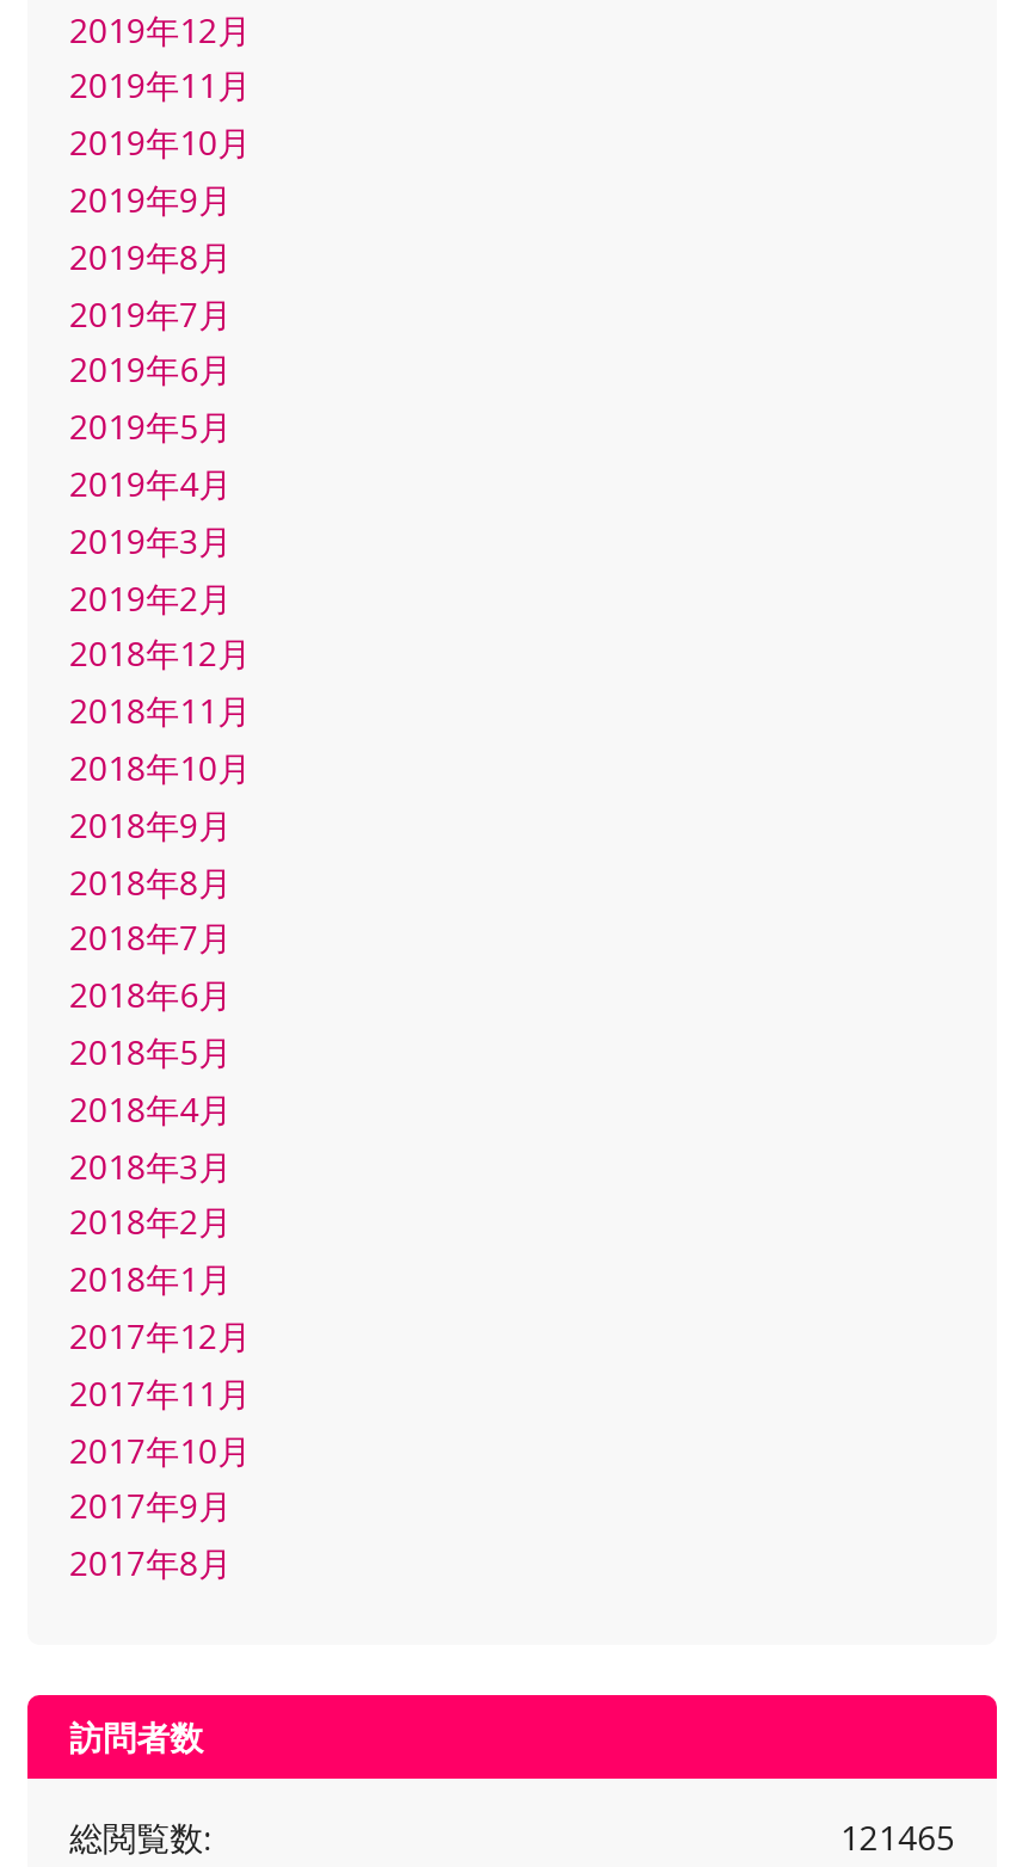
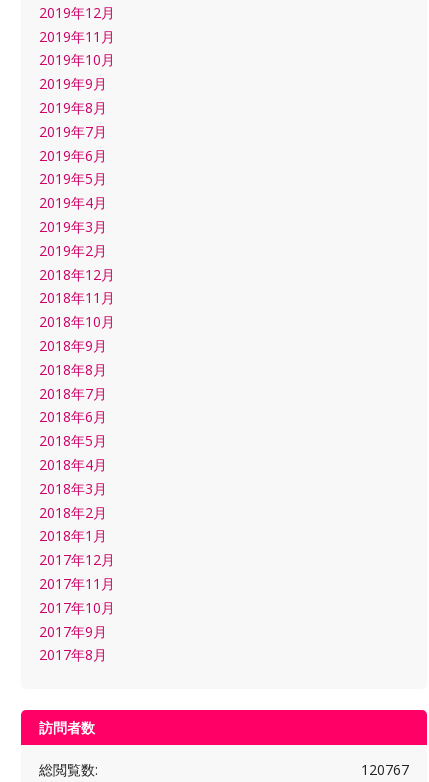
[840,1815,955,1860] 121465 -> [361,760,409,779] 120767

